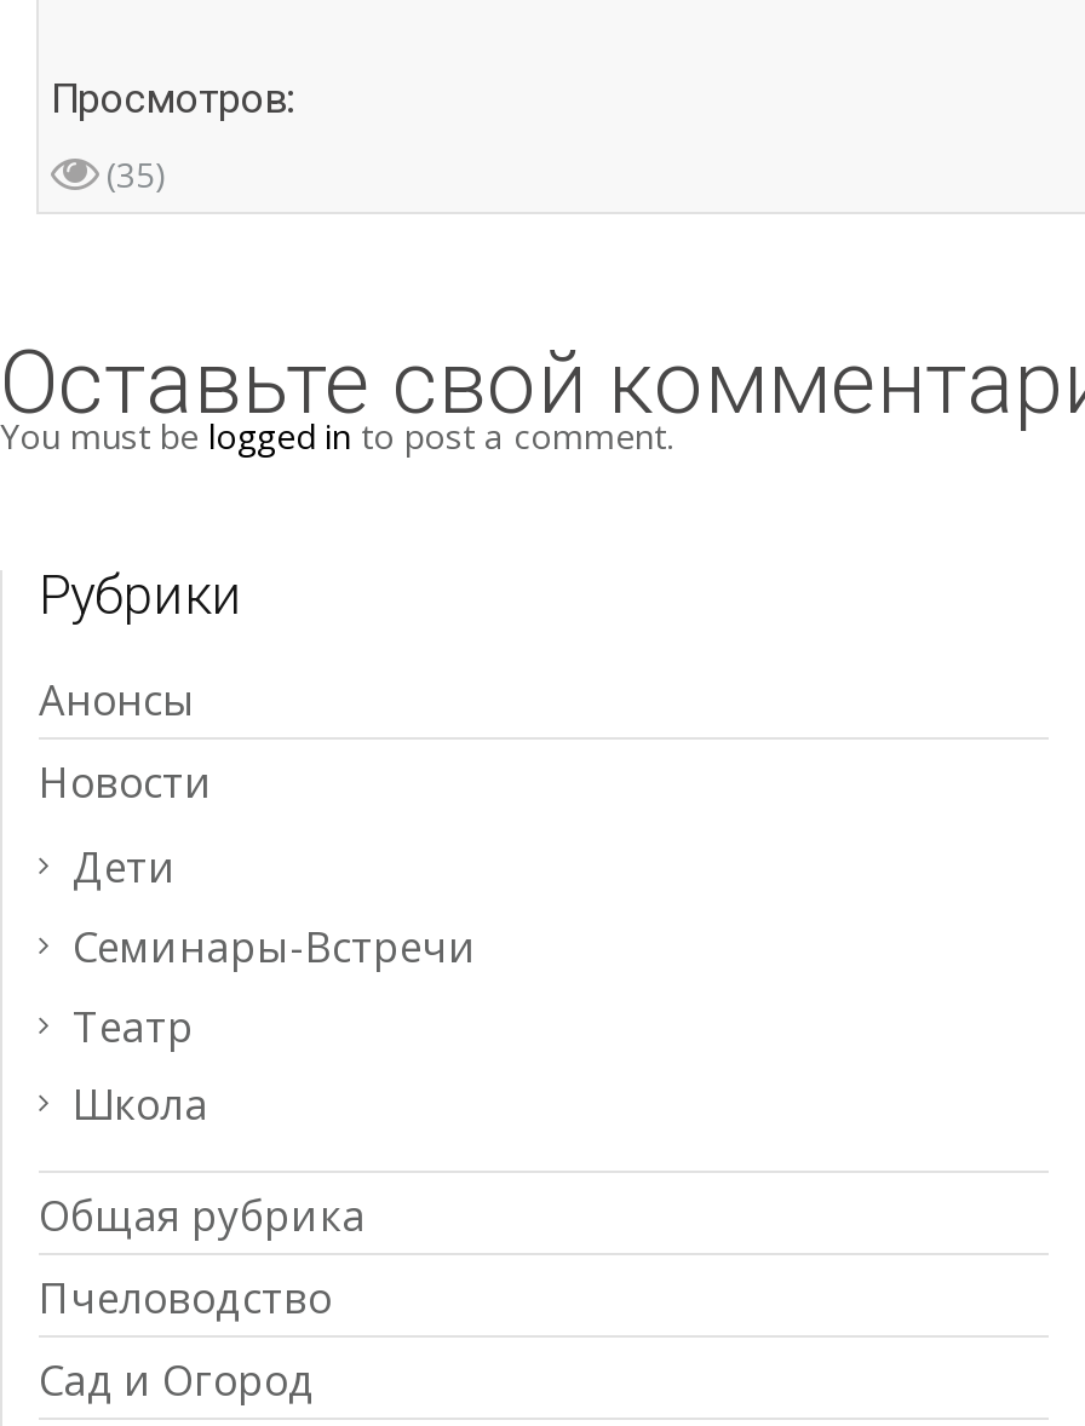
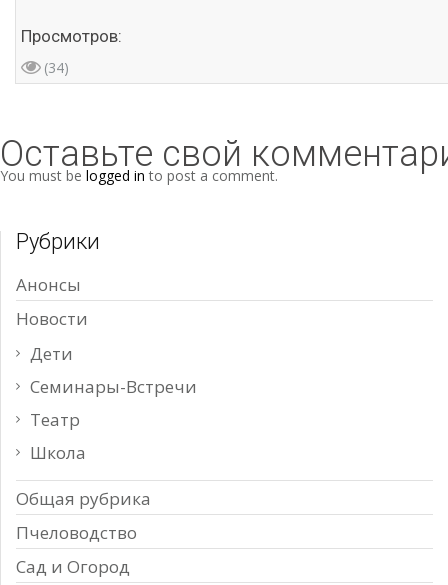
[107,151,167,197] (35) -> [44,58,69,77] (34)

